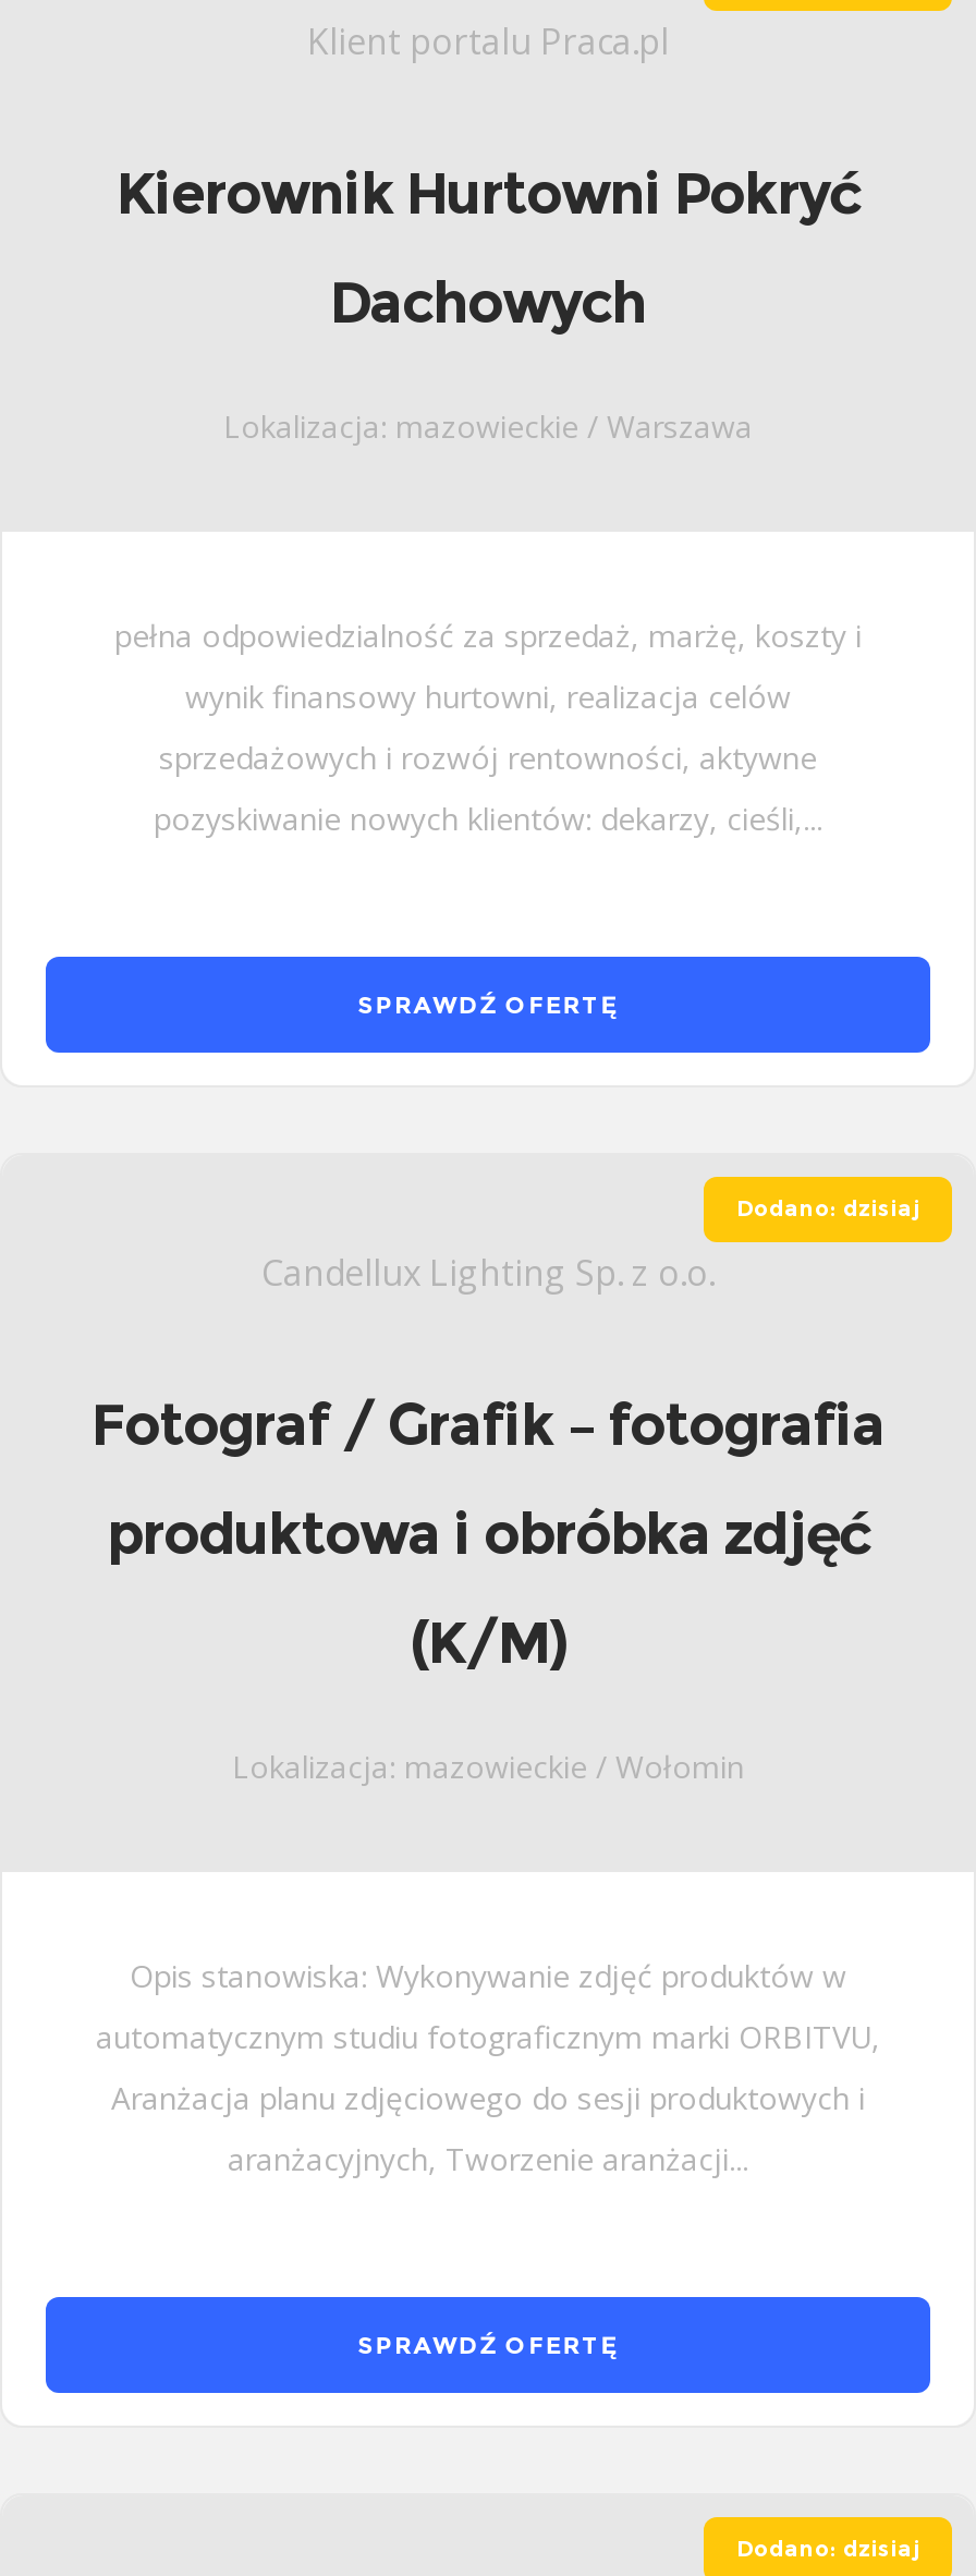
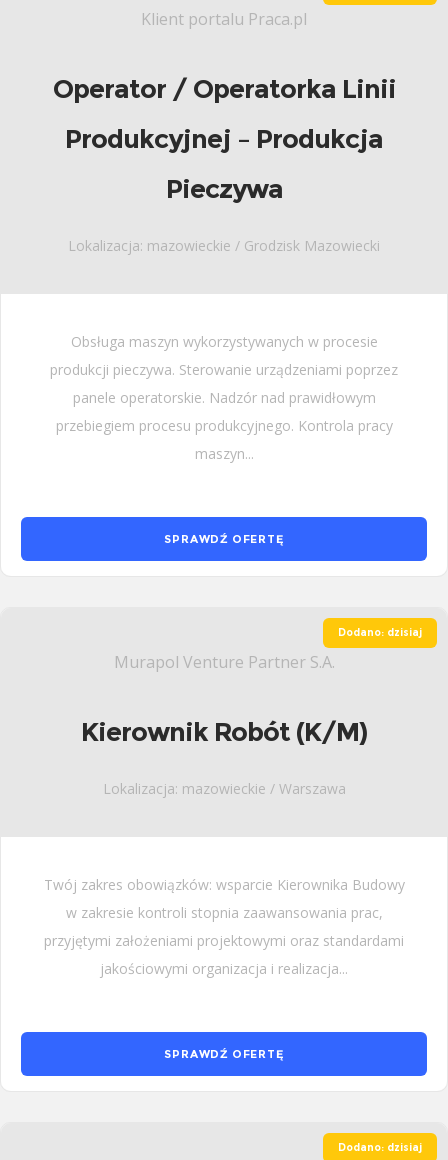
[117,160,859,338] Kierownik Hurtowni Pokryć | Dachowych -> [52,73,395,255] Operator / Operatorka Linii | Produkcyjnej – Produkcja | Pieczywa | Lokalizacja: mazowieckie / Grodzisk Mazowiecki
moved [223,406,753,447] -> [102,779,345,798]: Lokalizacja: mazowieckie / Warszawa
[114,615,862,840] pełna odpowiedzialność za sprzedaż, marżę, koszty i | wynik finansowy hurtowni, realizacja celów | sprzedażowych i rozwój rentowności, aktywne | pozyskiwanie nowych klientów: dekarzy, cieśli,... -> [50,332,398,463] Obsługa maszyn wykorzystywanych w procesie | produkcji pieczywa. Sterowanie urządzeniami poprzez | panele operatorskie. Nadzór nad prawidłowym | przebiegiem procesu produkcyjnego. Kontrola pracy | maszyn...
moved [358,990,919,1223] -> [164,532,422,639]: SPRAWDŹ OFERTĘ | Dodano: dzisiaj
[91,1249,884,1788] Candellux Lighting Sp. z o.o. | Fotograf / Grafik – fotografia | produktowa i obróbka zdjęć | (K/M) | Lokalizacja: mazowieckie / Wołomin -> [81,651,367,748] Murapol Venture Partner S.A. | Kierownik Robót (K/M)
[96,1955,880,2180] Opis stanowiska: Wykonywanie zdjęć produktów w | automatycznym studiu fotograficznym marki ORBITVU, | Aranżacja planu zdjęciowego do sesji produktowych i | aranżacyjnych, Tworzenie aranżacji... -> [43,875,404,978] Twój zakres obowiązków: wsparcie Kierownika Budowy | w zakresie kontroli stopnia zaawansowania prac, | przyjętymi założeniami projektowymi oraz standardami | jakościowymi organizacja i realizacja...

